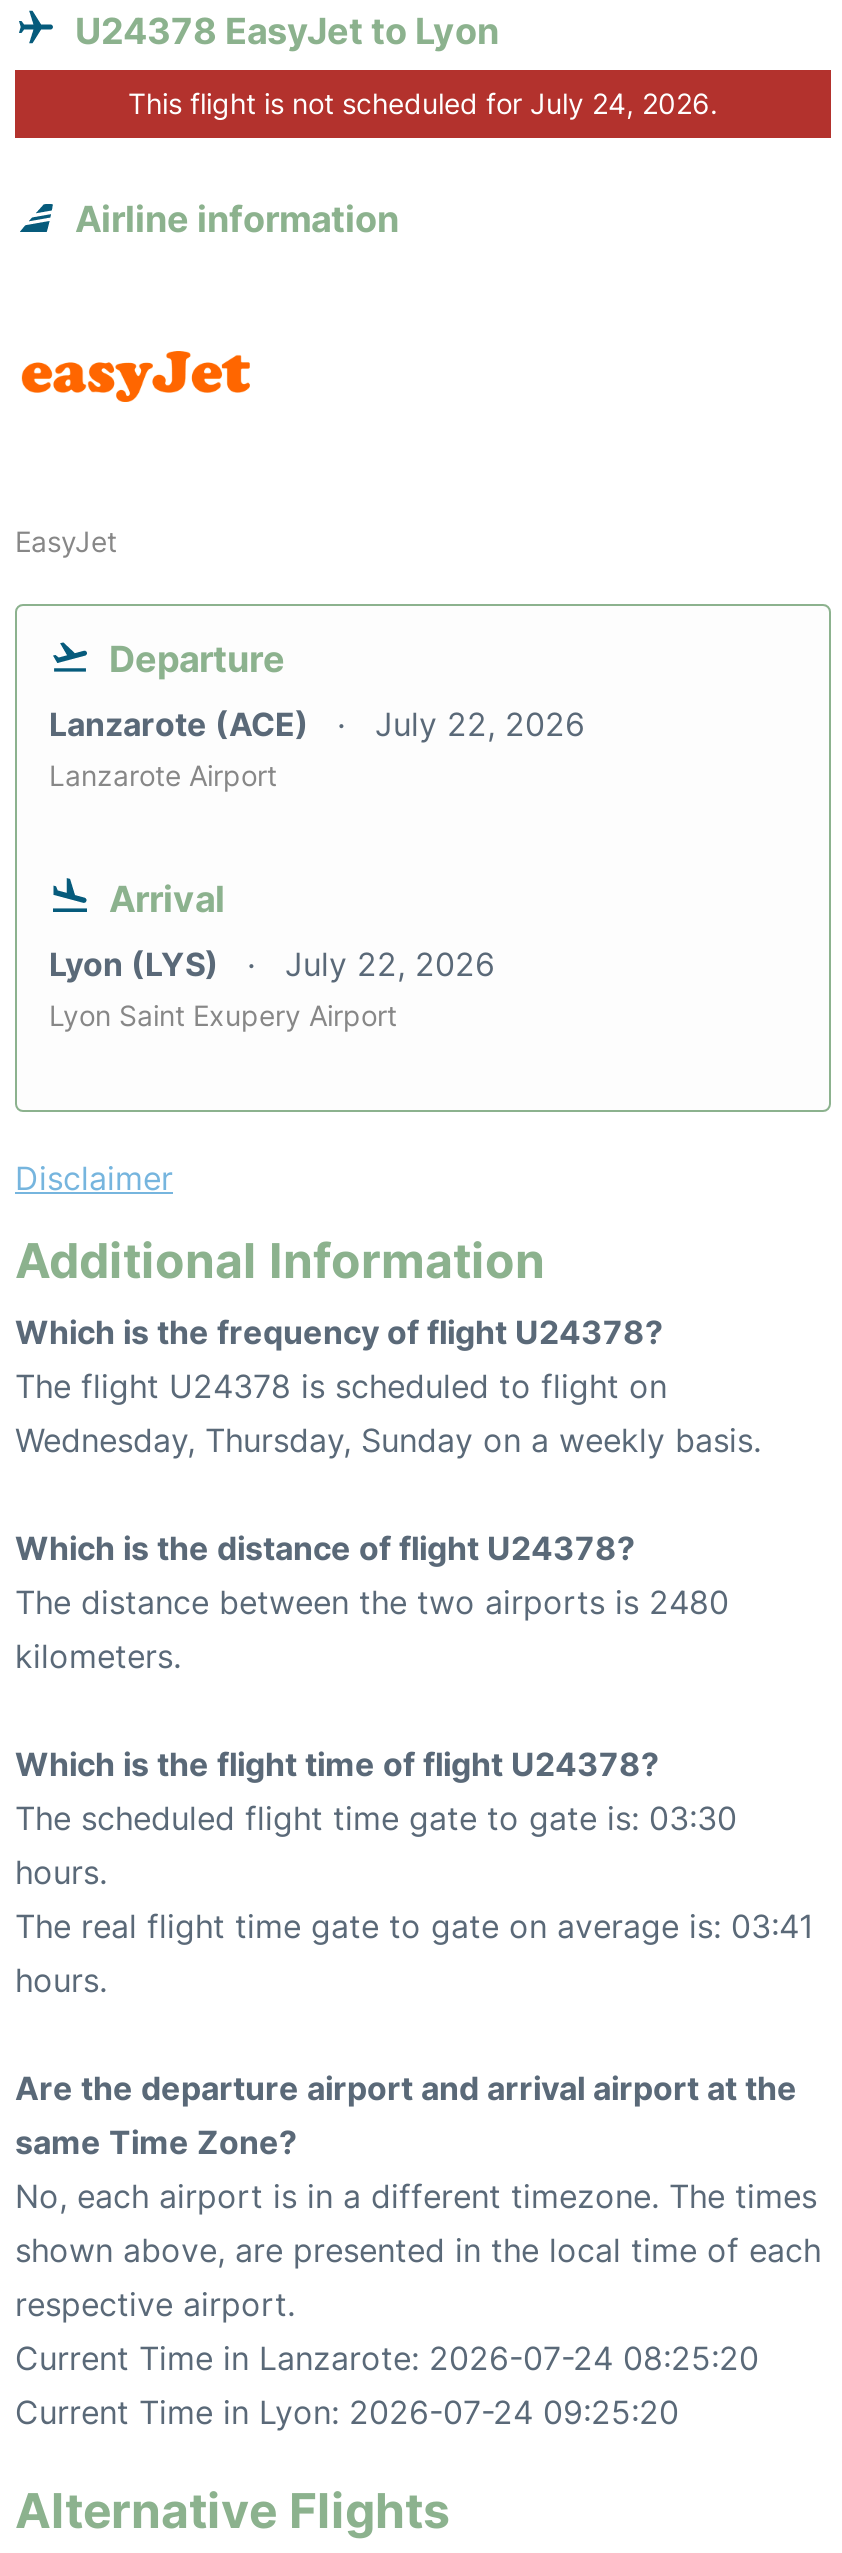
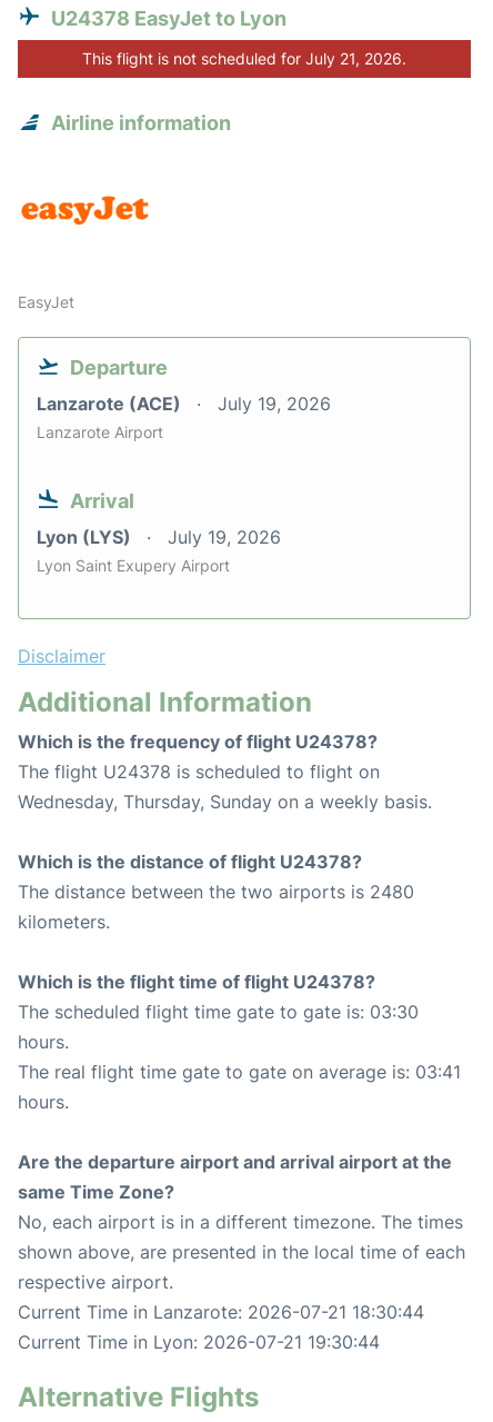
[128,86,718,120] This flight is not scheduled for July 24, 2026. -> [82,49,406,68] This flight is not scheduled for July 21, 2026.
[49,704,585,744] Lanzarote (ACE) July 22, 2026 -> [37,392,331,415] Lanzarote (ACE) July 19, 2026
[49,944,495,984] Lyon (LYS) July 22, 2026 -> [37,526,281,548] Lyon (LYS) July 19, 2026
[15,2338,759,2378] Current Time in Lanzarote: 2026-07-24 08:25:20 -> [18,1301,424,1323] Current Time in Lanzarote: 2026-07-21 18:30:44
[15,2392,679,2432] Current Time in Lyon: 2026-07-24 09:25:20 -> [18,1331,380,1353] Current Time in Lyon: 2026-07-21 19:30:44

